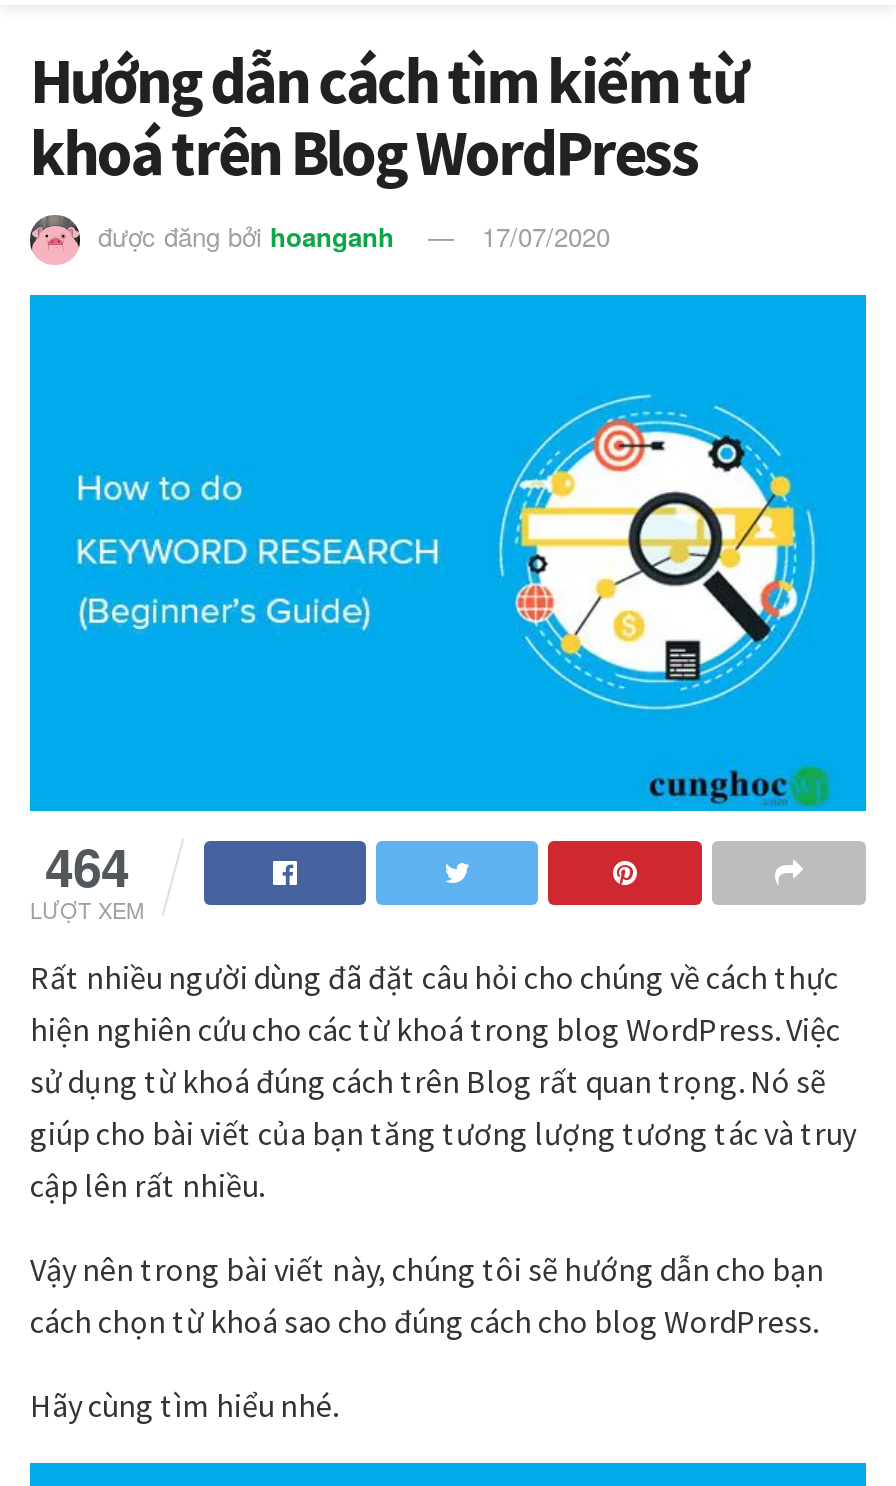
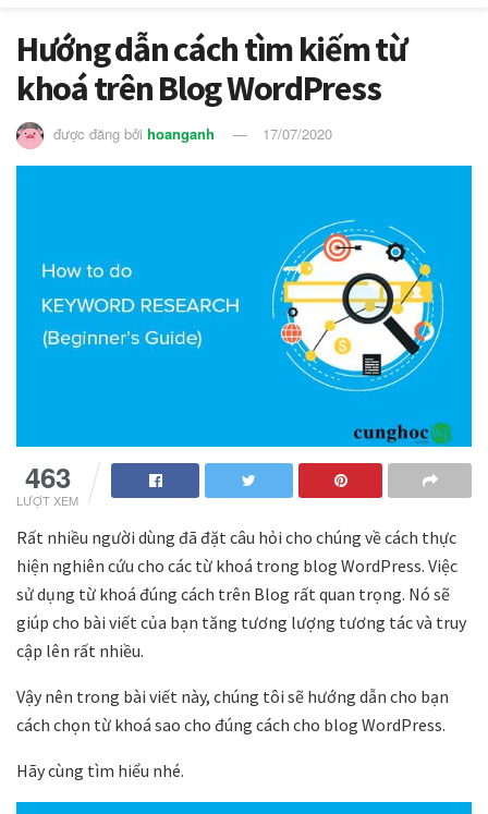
[45,830,129,904] 464 -> [25,457,70,497] 463

